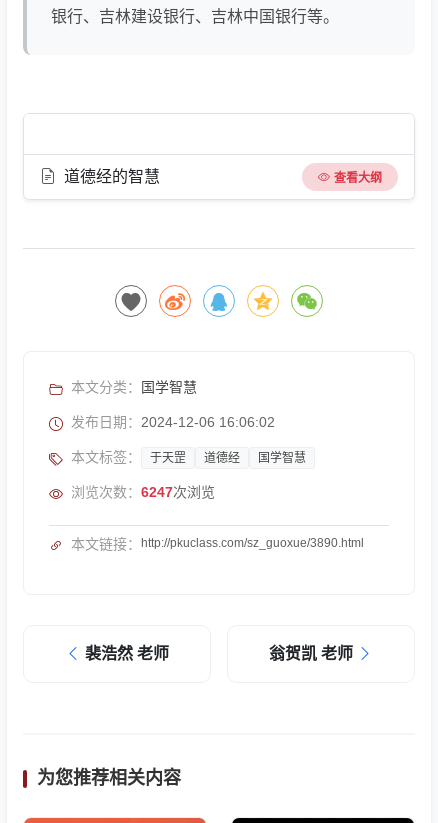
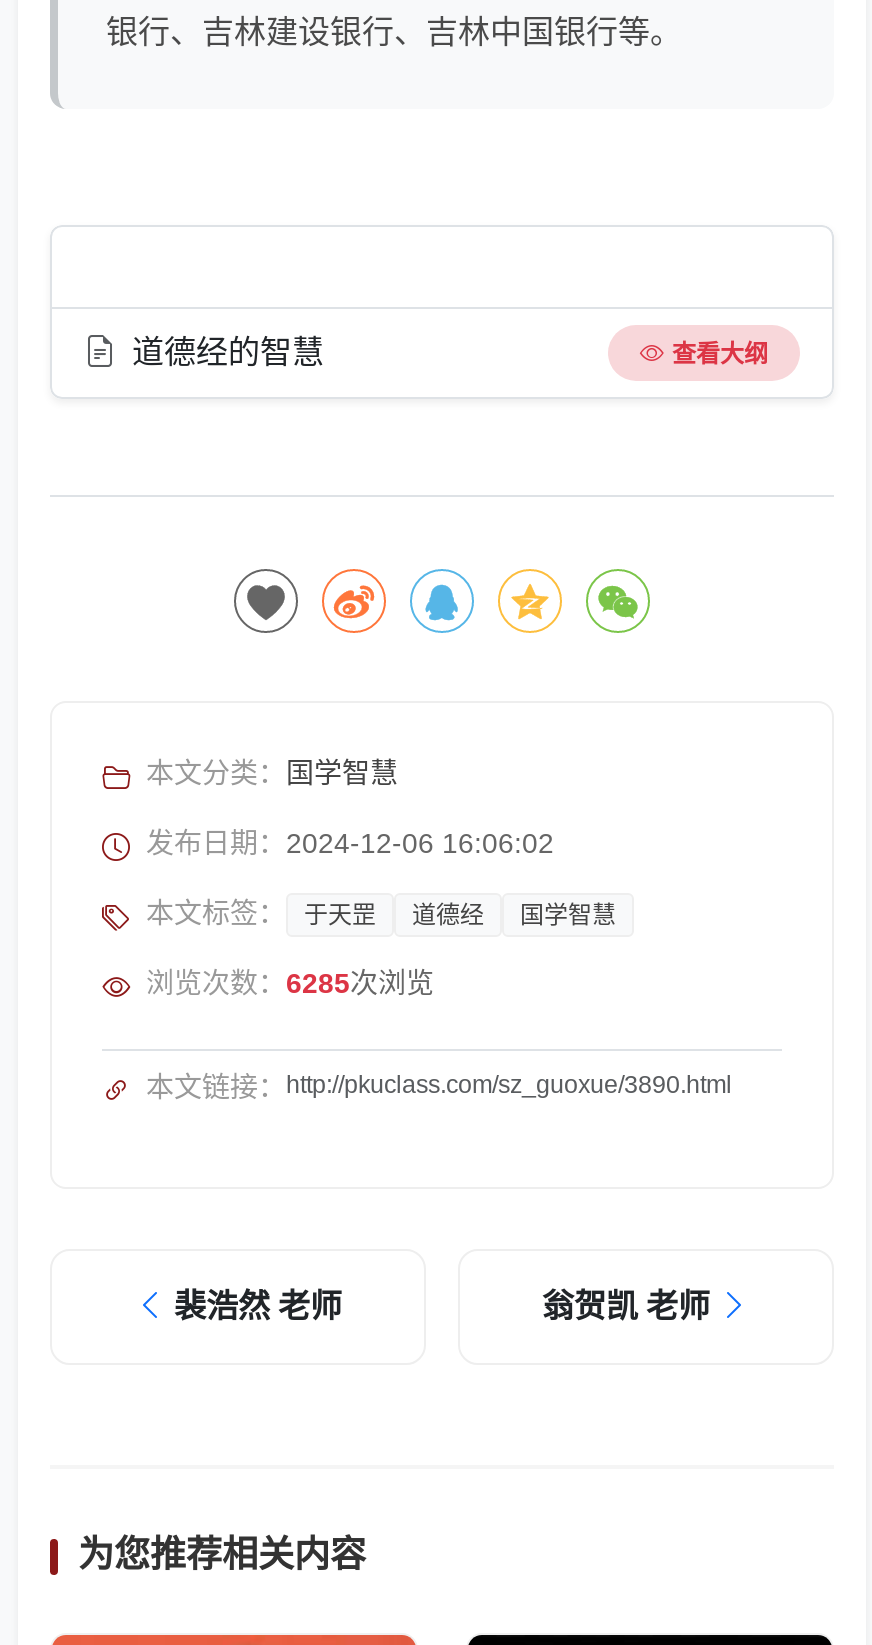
[71,484,215,500] 浏览次数：6247次浏览 -> [146,967,434,999] 浏览次数：6285次浏览

